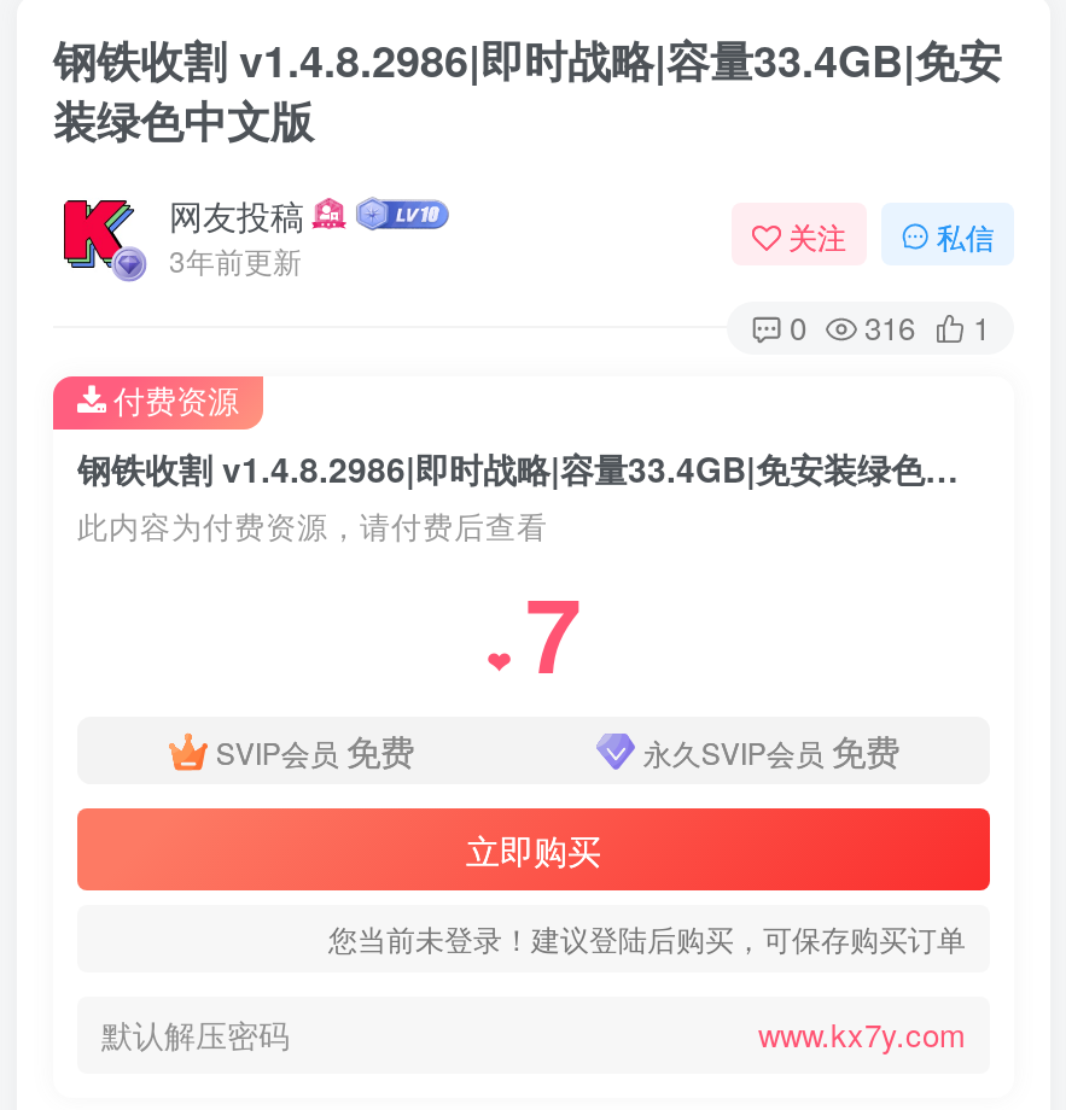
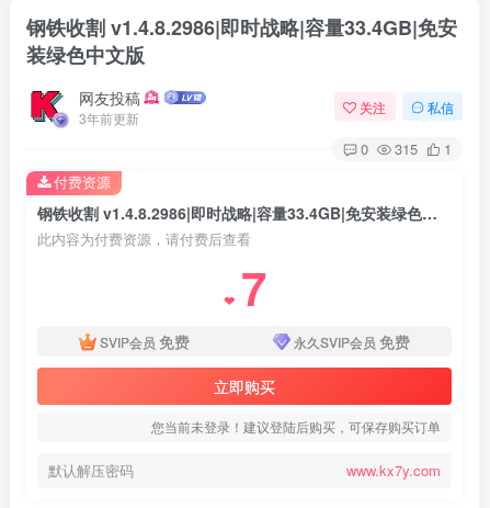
[790,304,990,350] 0 316 1 -> [361,138,452,159] 0 315 1

